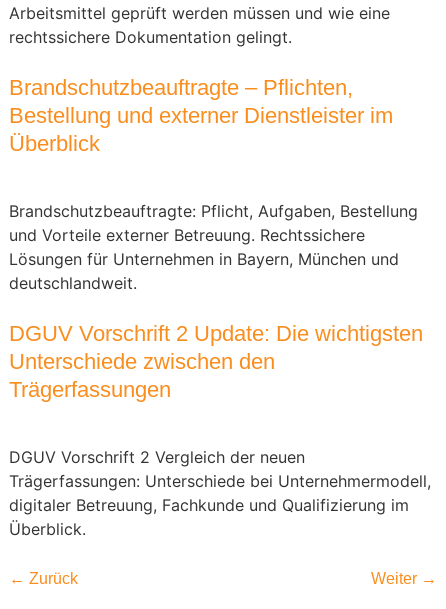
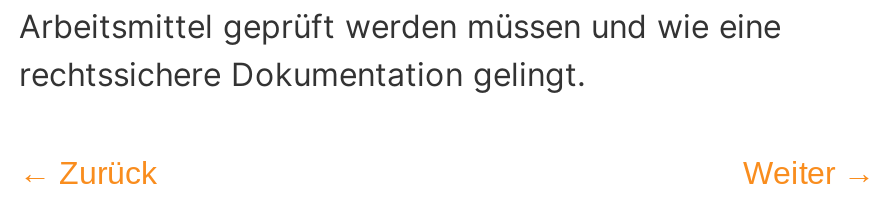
[9,75,431,539] Brandschutzbeauftragte – Pflichten, | Bestellung und externer Dienstleister im | Überblick | Brandschutzbeauftragte: Pflicht, Aufgaben, Bestellung | und Vorteile externer Betreuung. Rechtssichere | Lösungen für Unternehmen in Bayern, München und | deutschlandweit. | DGUV Vorschrift 2 Update: Die wichtigsten | Unterschiede zwischen den | Trägerfassungen | DGUV Vorschrift 2 Vergleich der neuen | Trägerfassungen: Unterschiede bei Unternehmermodell, | digitaler Betreuung, Fachkunde und Qualifizierung im | Überblick. -> none

